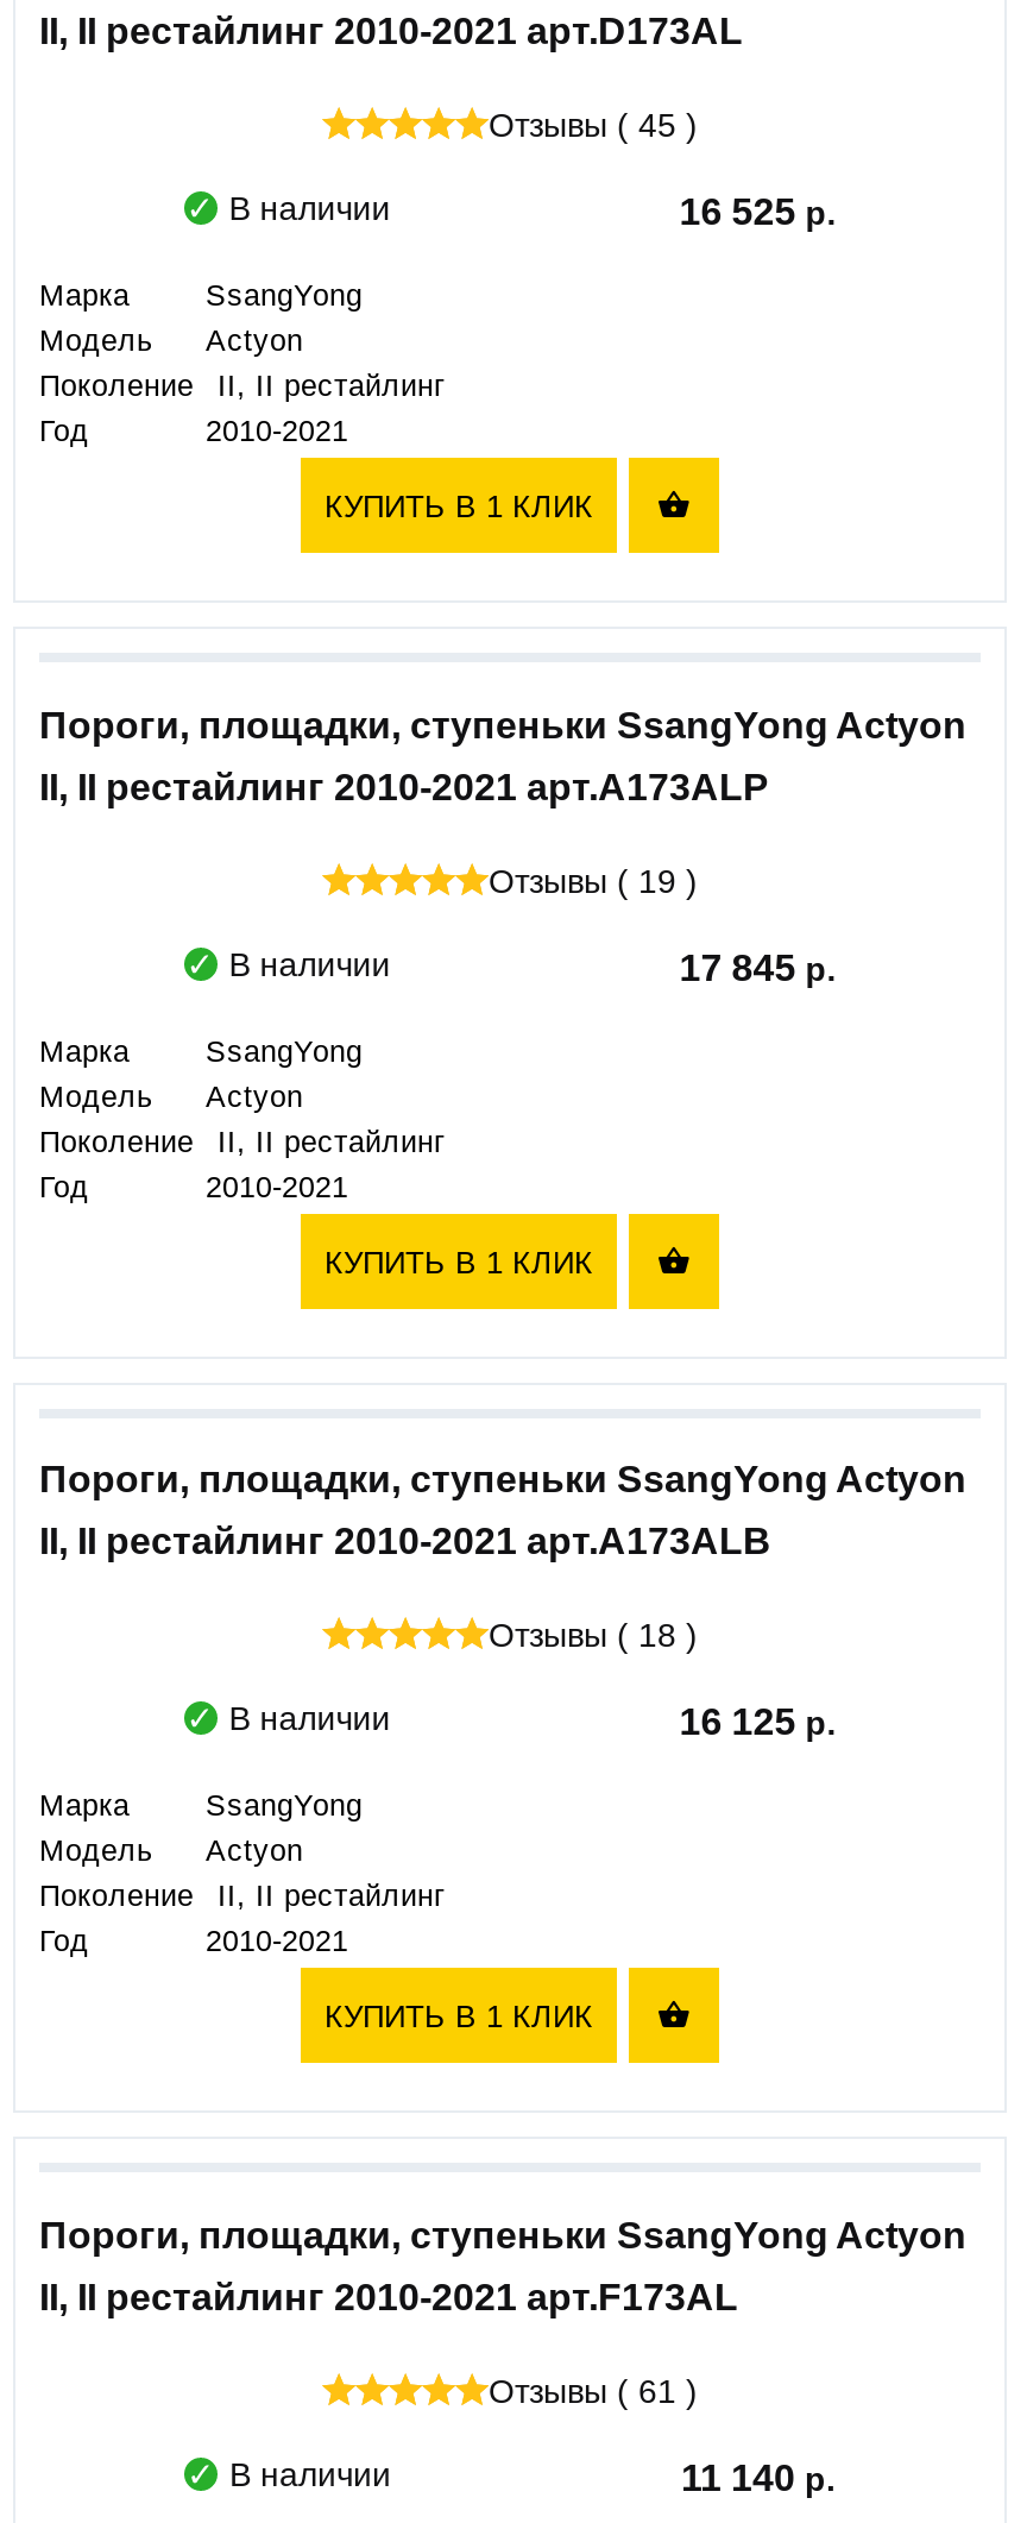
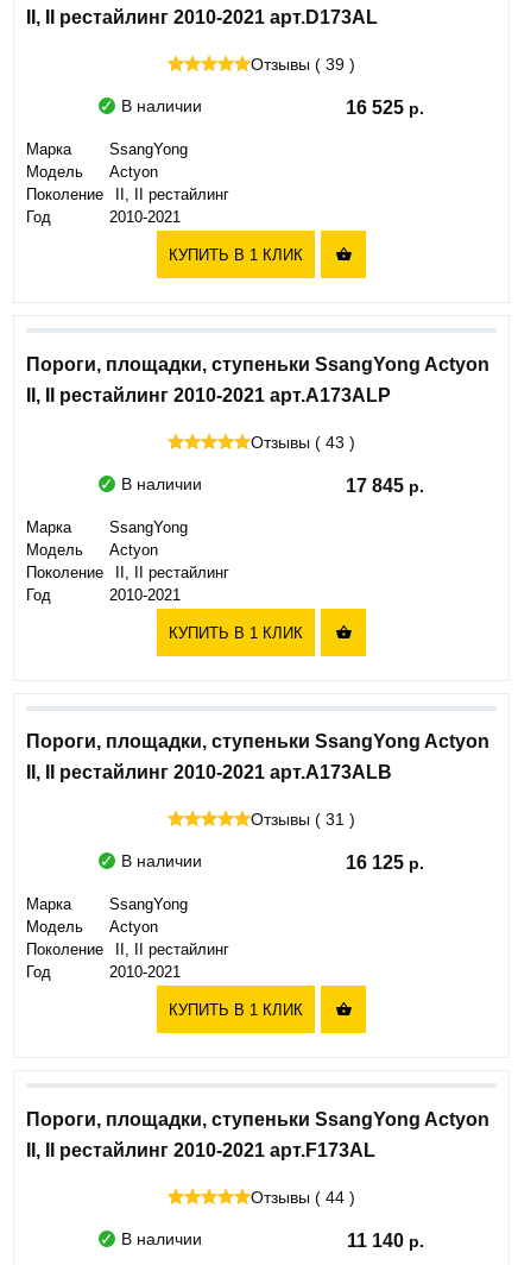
[489,106,698,144] Отзывы ( 45 ) -> [251,55,355,74] Отзывы ( 39 )
[489,862,698,900] Отзывы ( 19 ) -> [251,433,355,452] Отзывы ( 43 )
[489,1617,698,1655] Отзывы ( 18 ) -> [251,810,355,829] Отзывы ( 31 )
[489,2372,698,2410] Отзывы ( 61 ) -> [251,1187,355,1207] Отзывы ( 44 )

